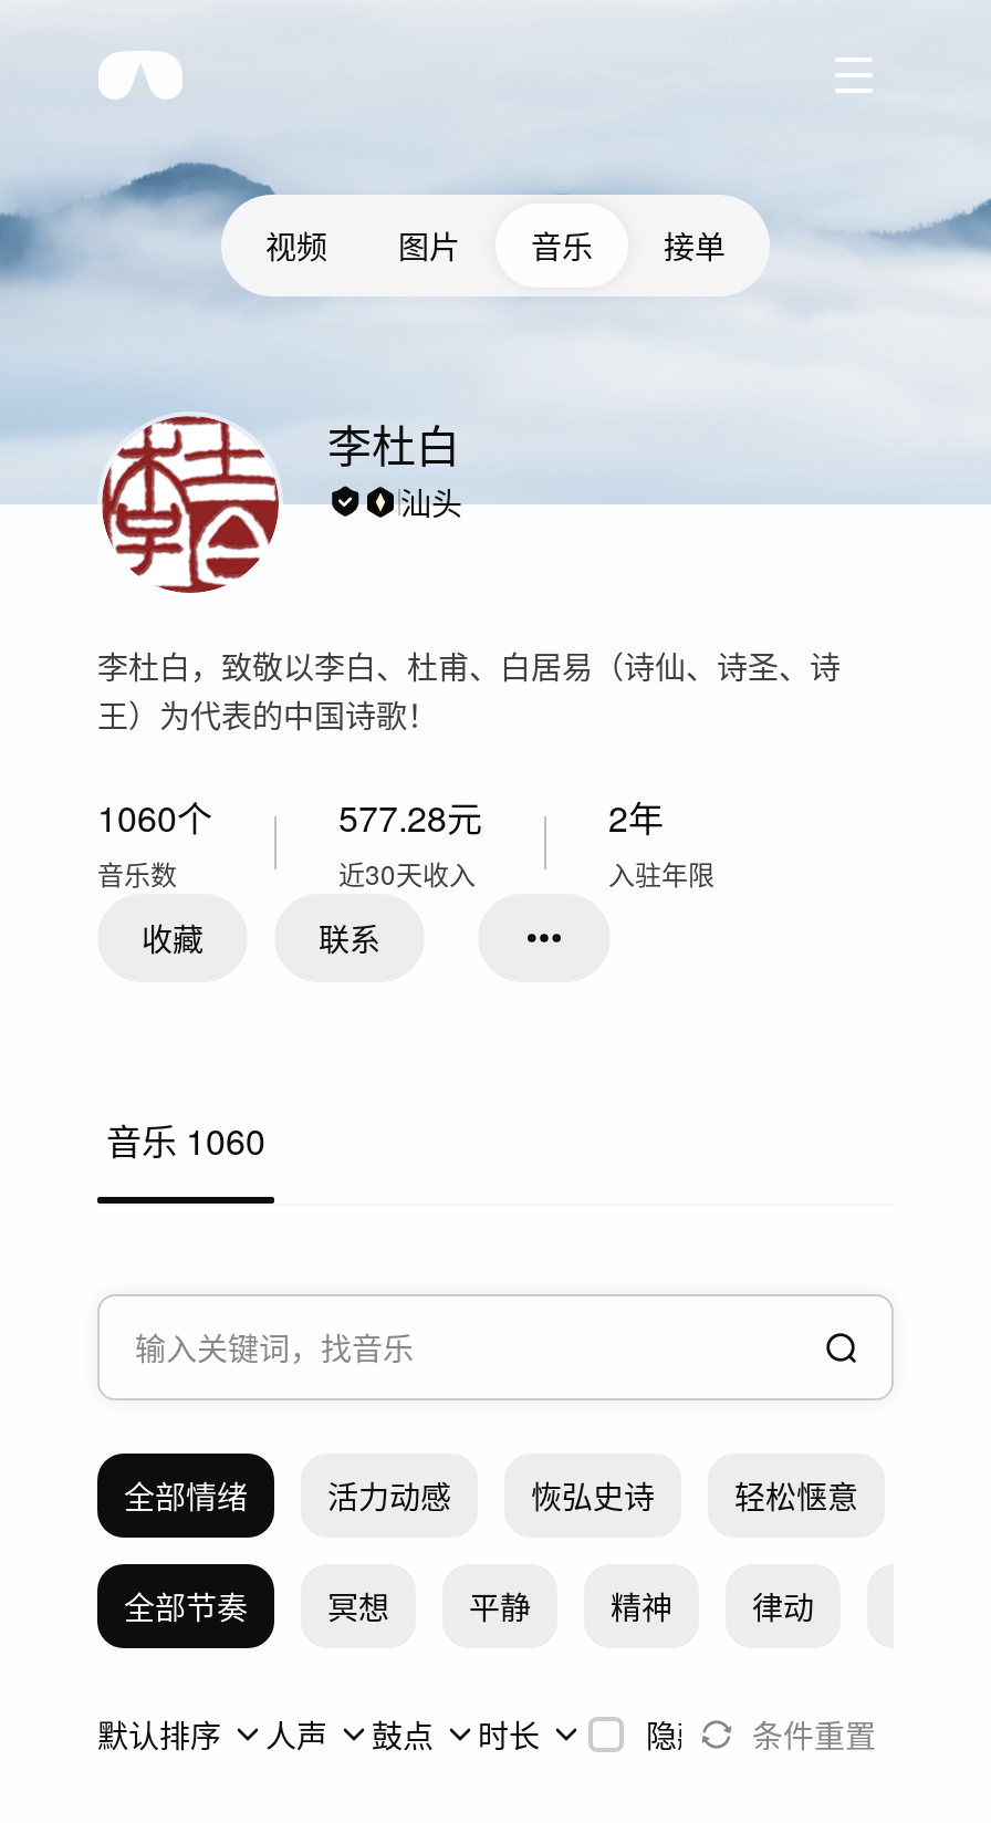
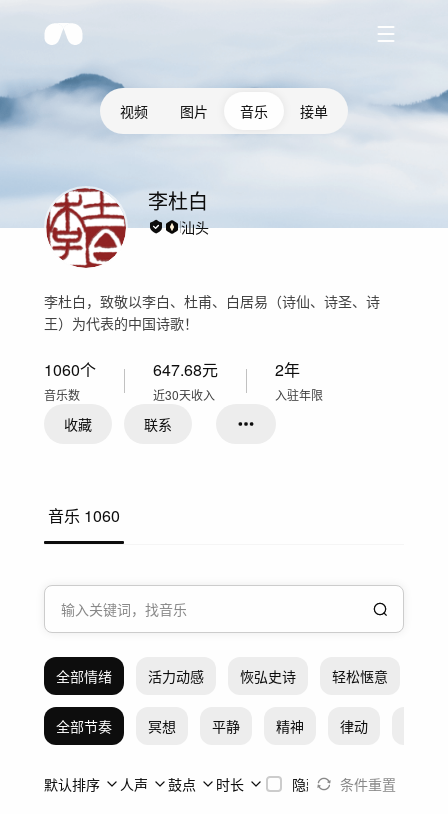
[338,792,482,843] 577.28元 -> [153,358,218,381] 647.68元

